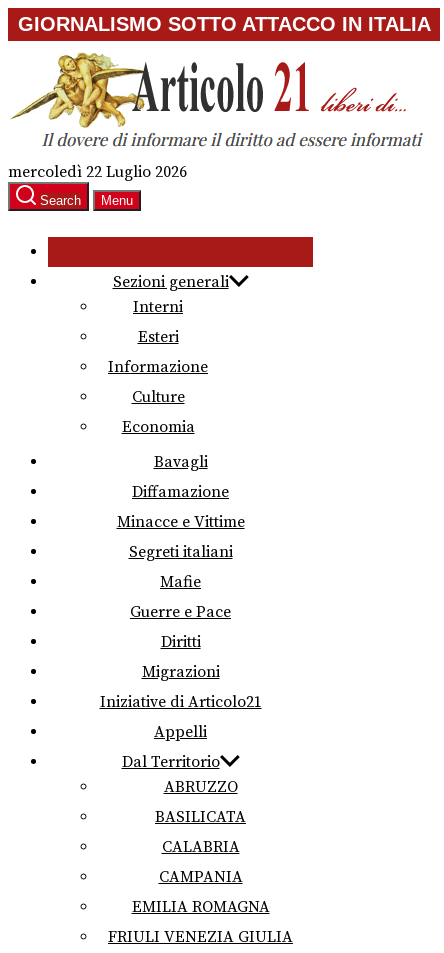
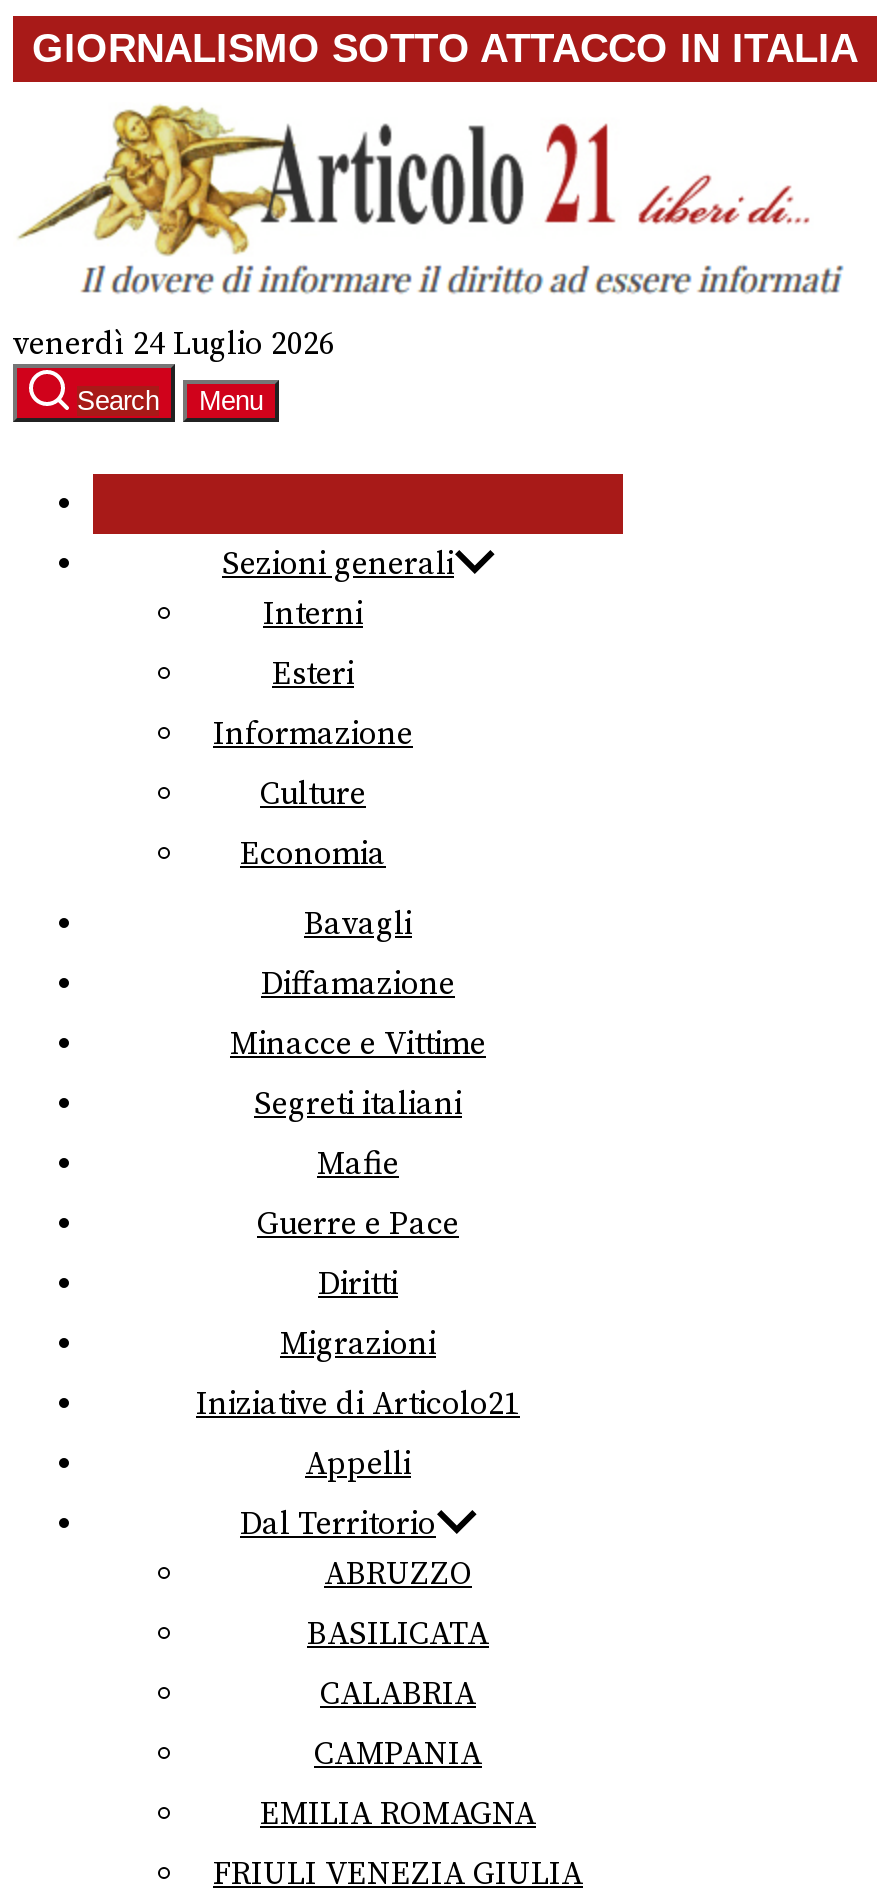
[8,162,187,182] mercoledì 22 Luglio 2026 -> [13,324,335,364] venerdì 24 Luglio 2026

